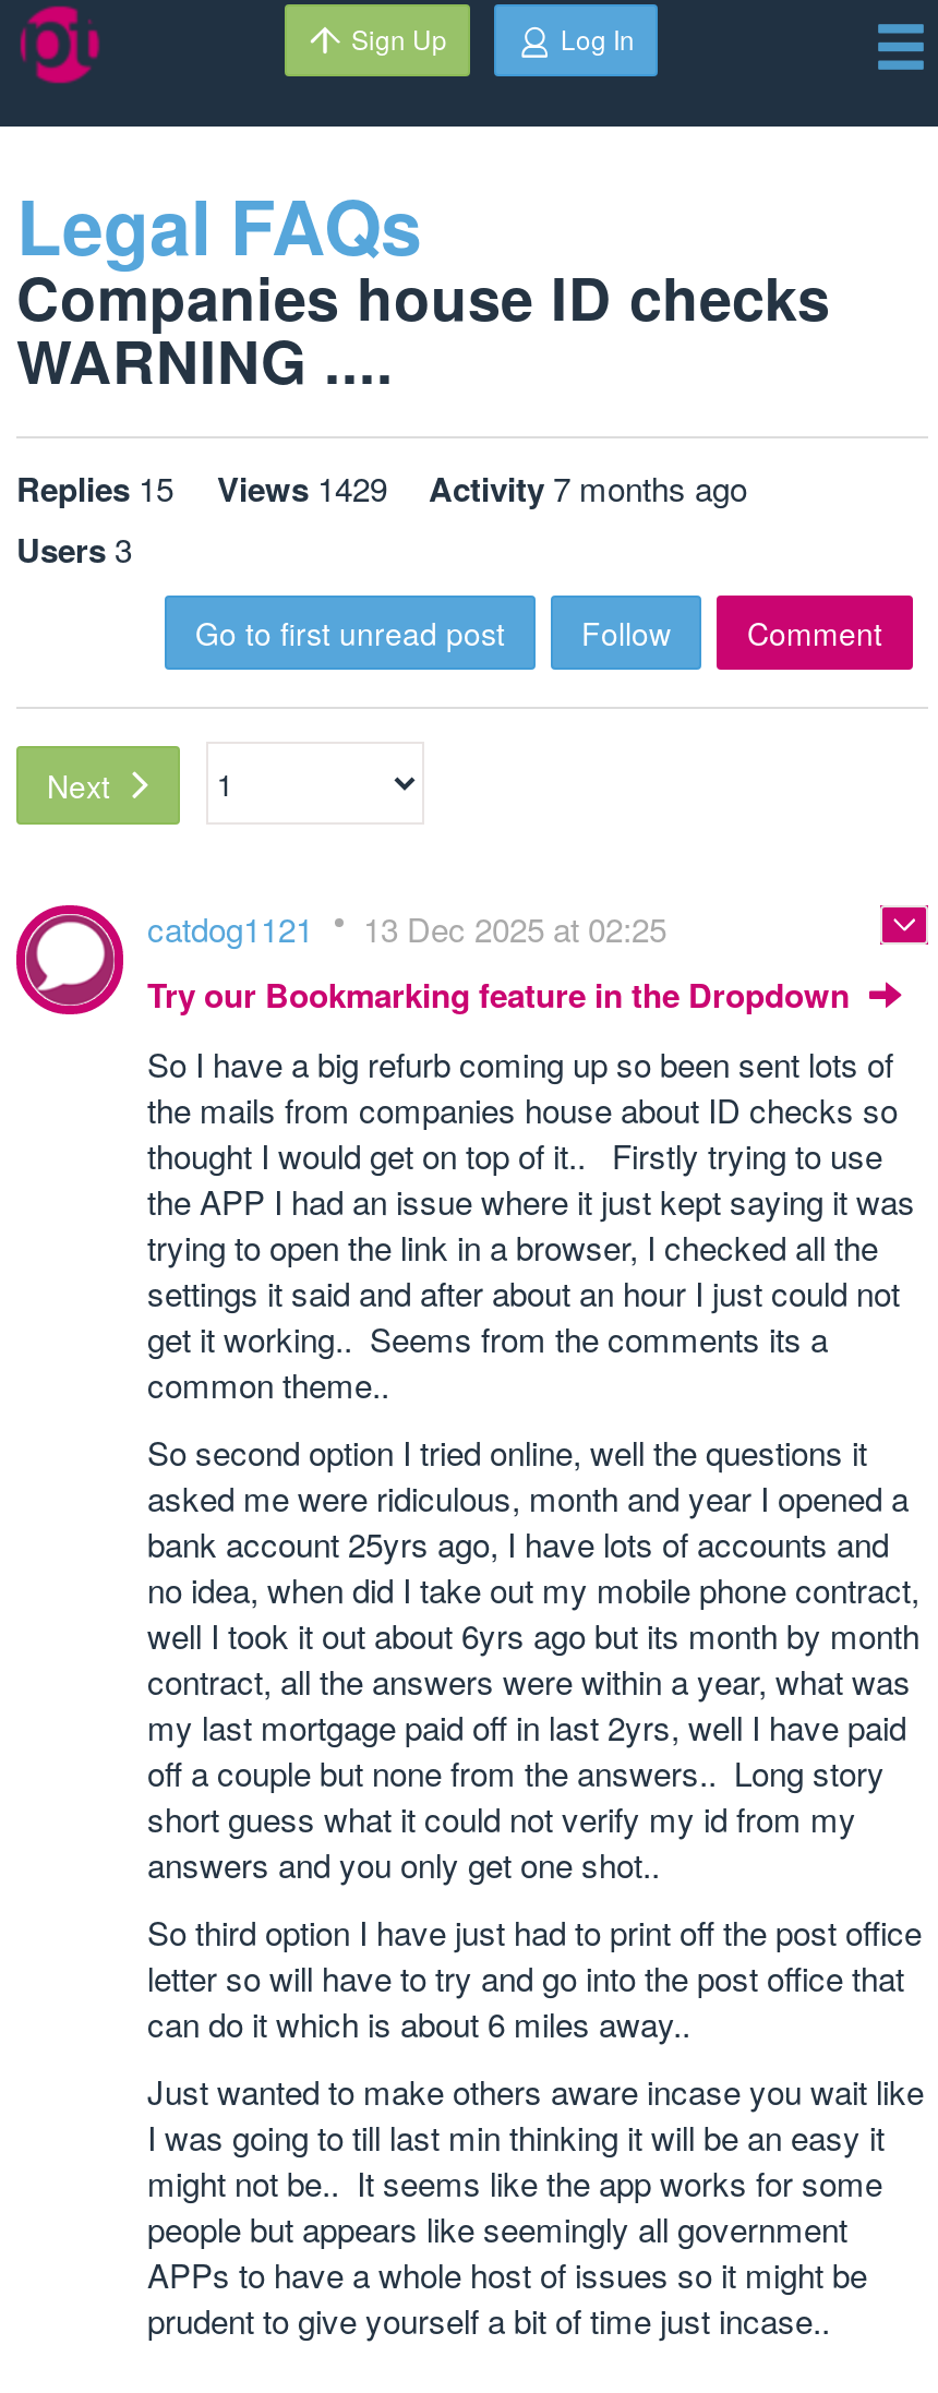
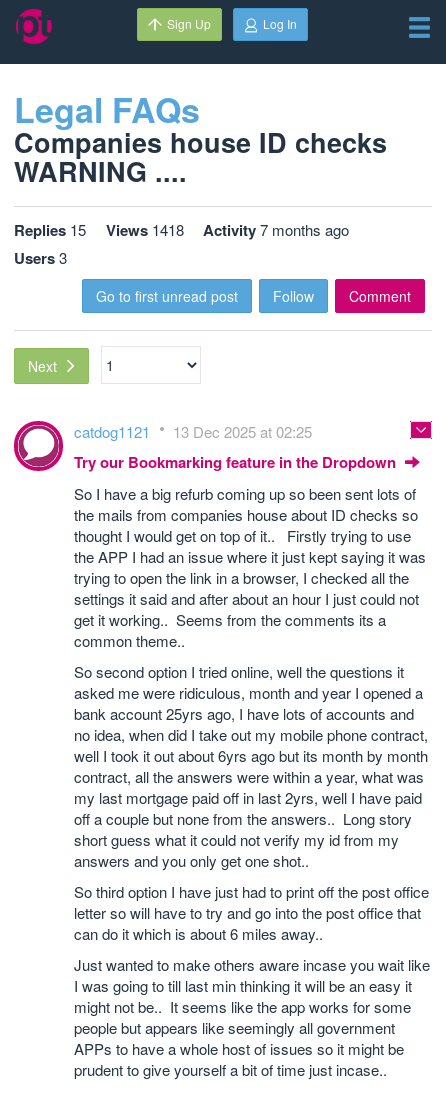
[16,465,747,513] Replies 15 Views 1429 Activity 7 months ago -> [14,219,349,241] Replies 15 Views 1418 Activity 7 months ago

